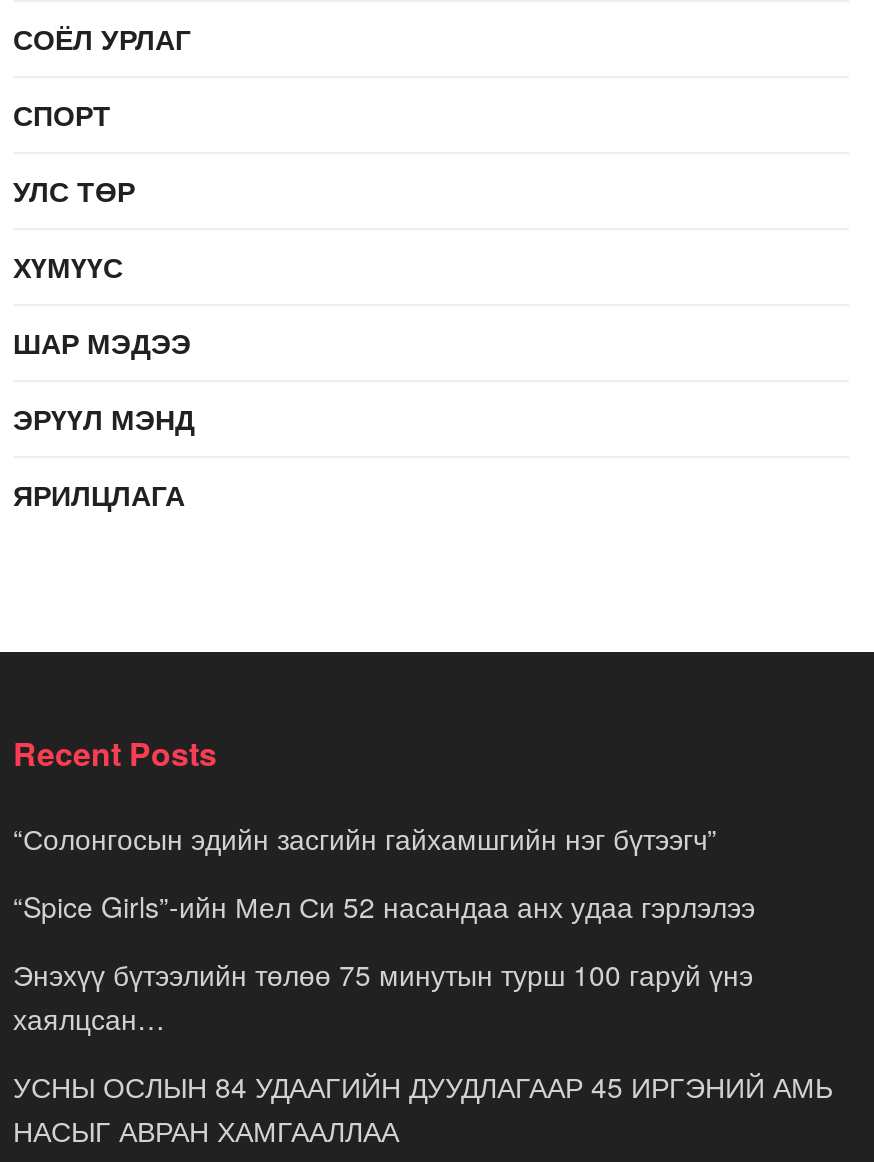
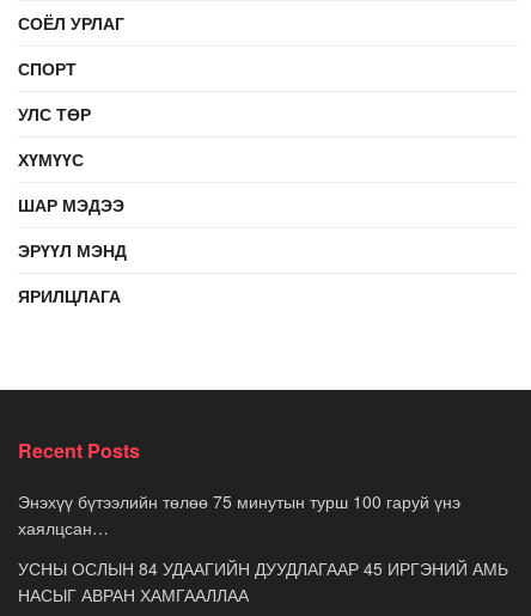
[13,818,755,926] “Солонгосын эдийн засгийн гайхамшгийн нэг бүтээгч” | “Spice Girls”-ийн Мел Си 52 насандаа анх удаа гэрлэлээ -> none

